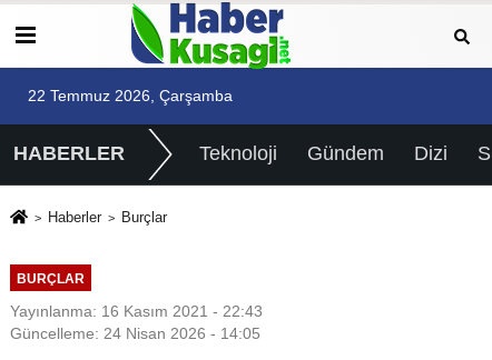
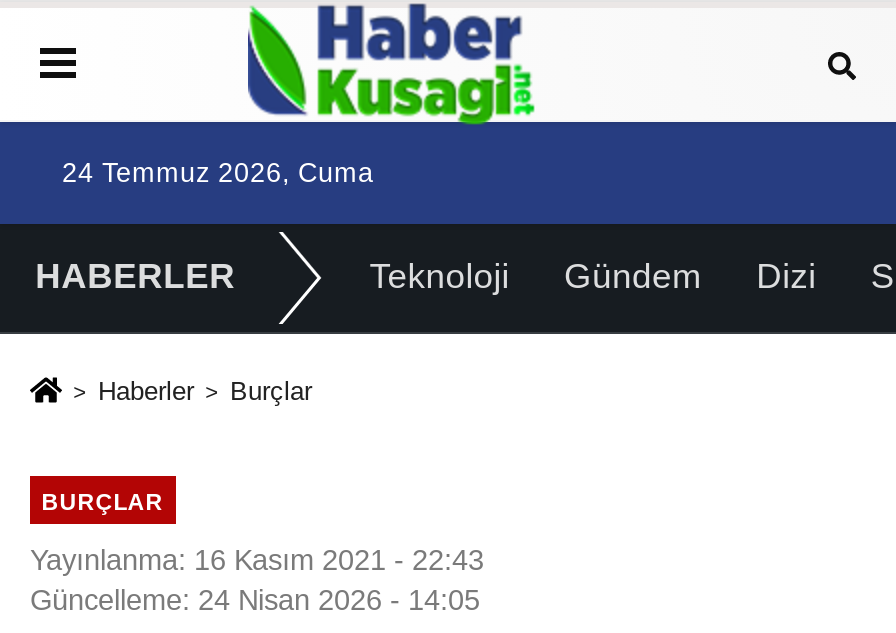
[28,88,233,104] 22 Temmuz 2026, Çarşamba -> [62,158,374,188] 24 Temmuz 2026, Cuma

